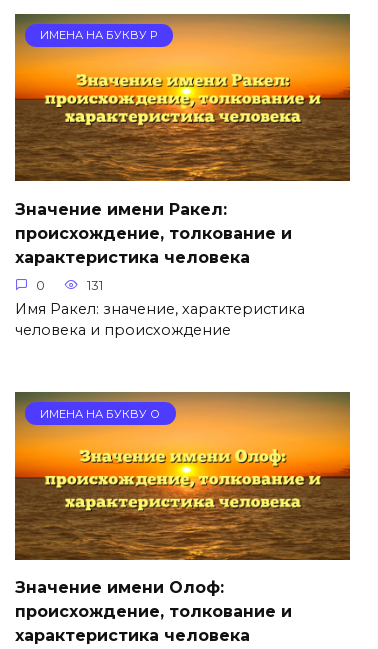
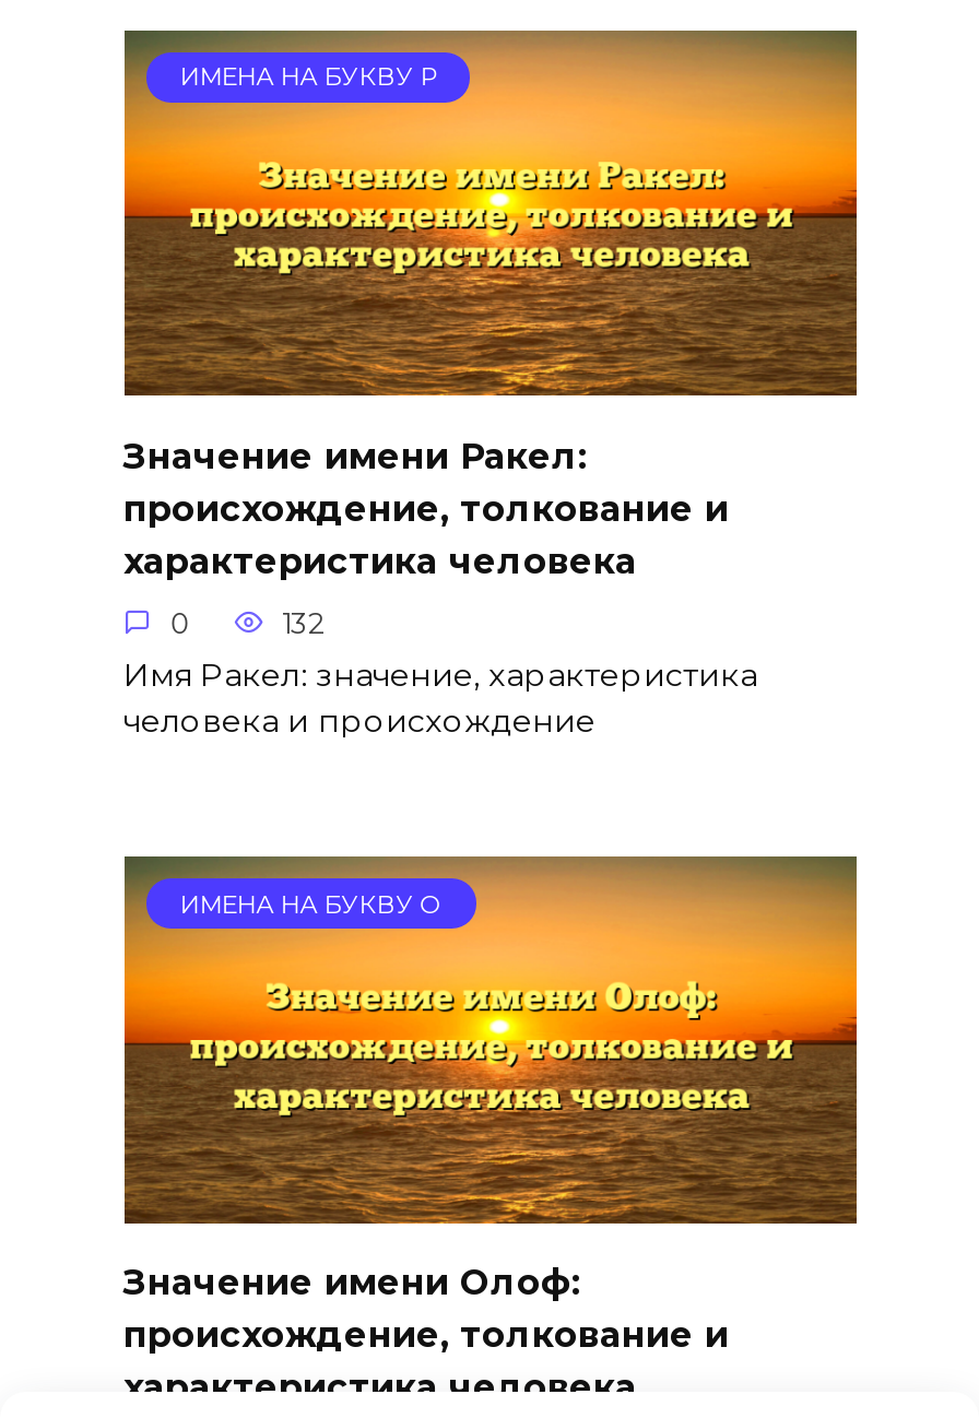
[87,278,103,293] 131 -> [282,607,323,640] 132

